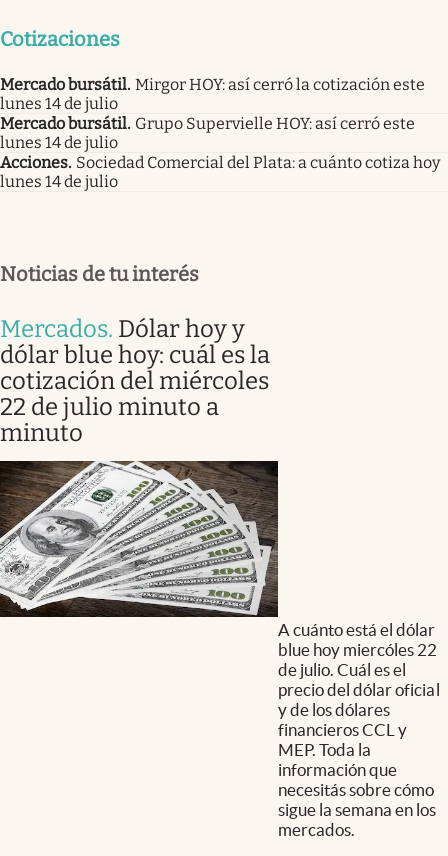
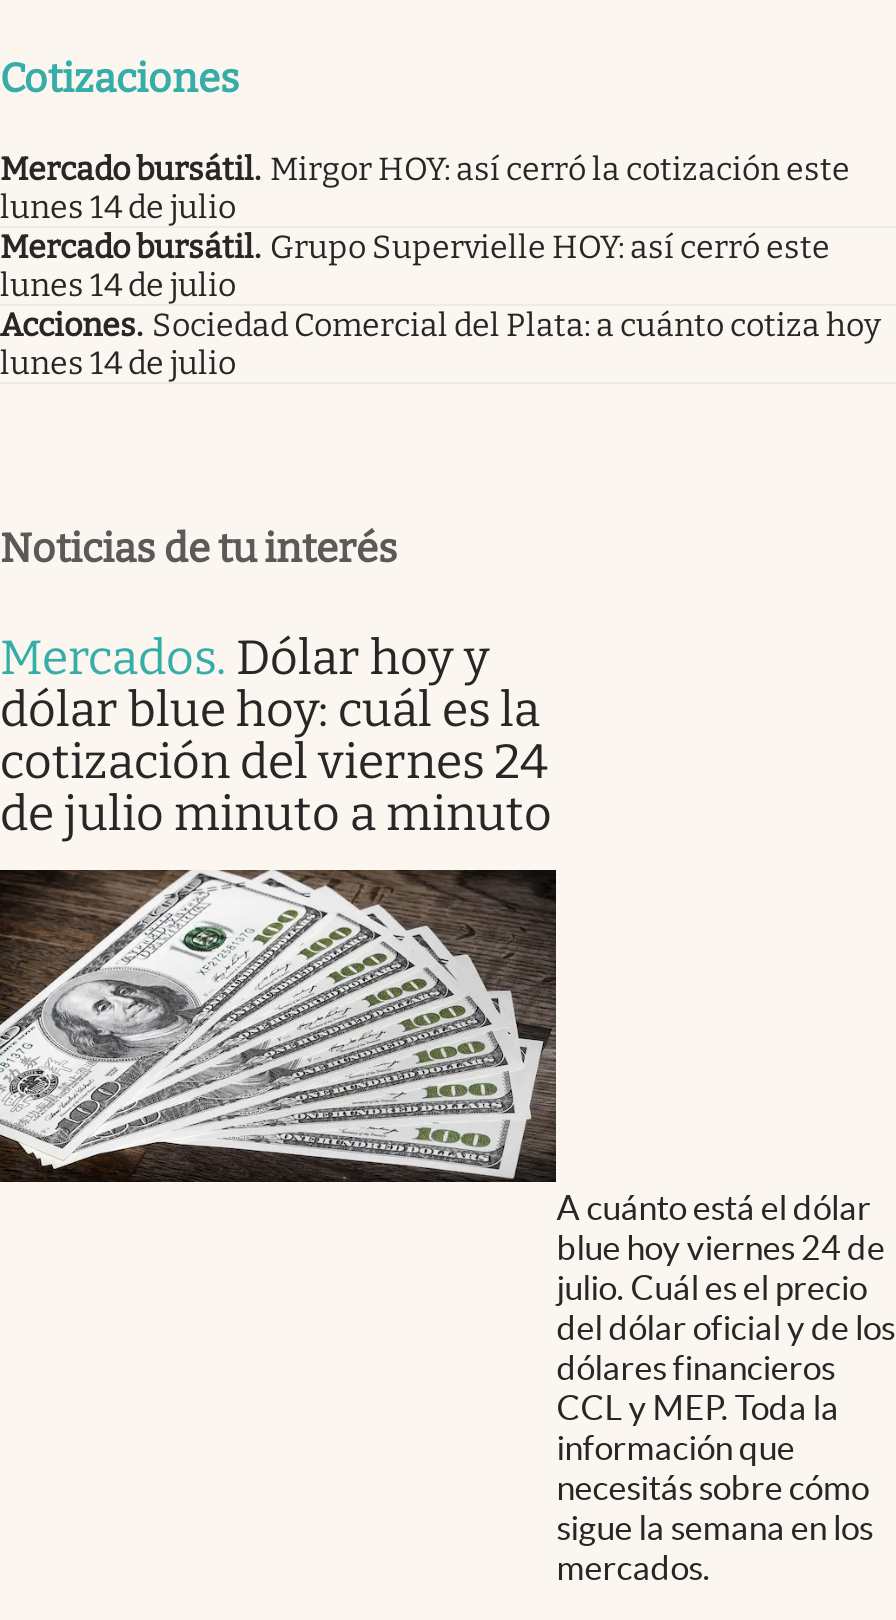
[0,367,269,447] cotización del miércoles | 22 de julio minuto a | minuto -> [0,734,552,842] cotización del viernes 24 | de julio minuto a minuto
[278,640,439,759] blue hoy miercóles 22 | de julio. Cuál es el | precio del dólar oficial | y de los dólares | financieros CCL y | MEP. Toda la -> [556,1229,895,1427] blue hoy viernes 24 de | julio. Cuál es el precio | del dólar oficial y de los | dólares financieros | CCL y MEP. Toda la

